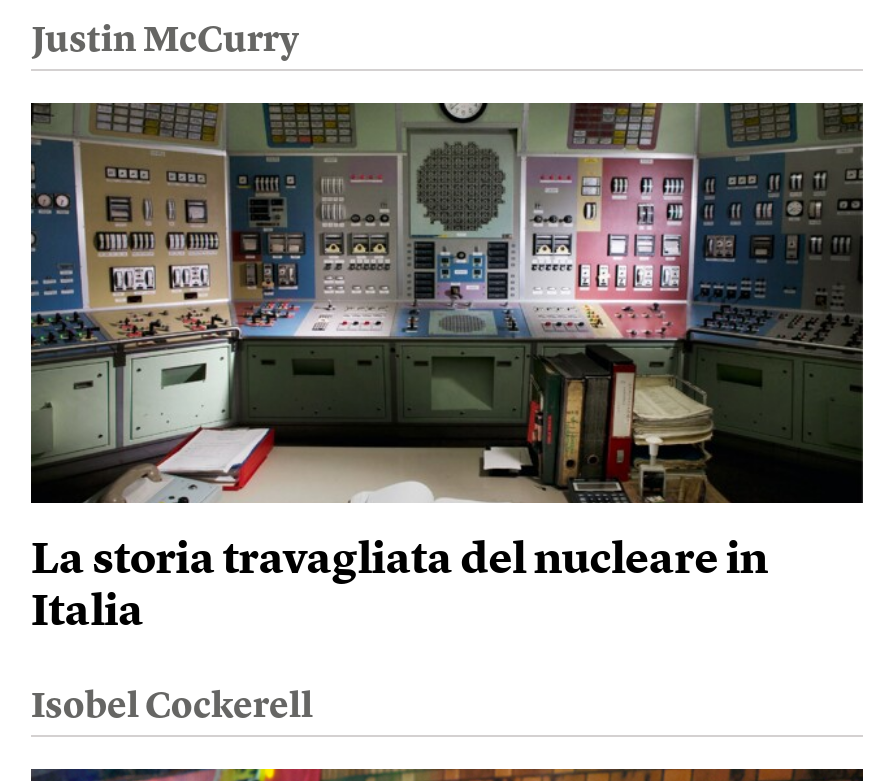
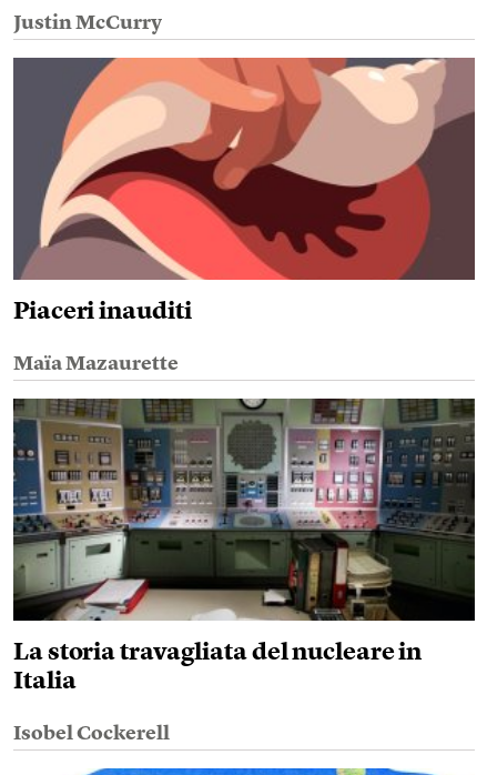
none -> [13,57,475,374] [image] | Piaceri inauditi | Maïa Mazaurette

